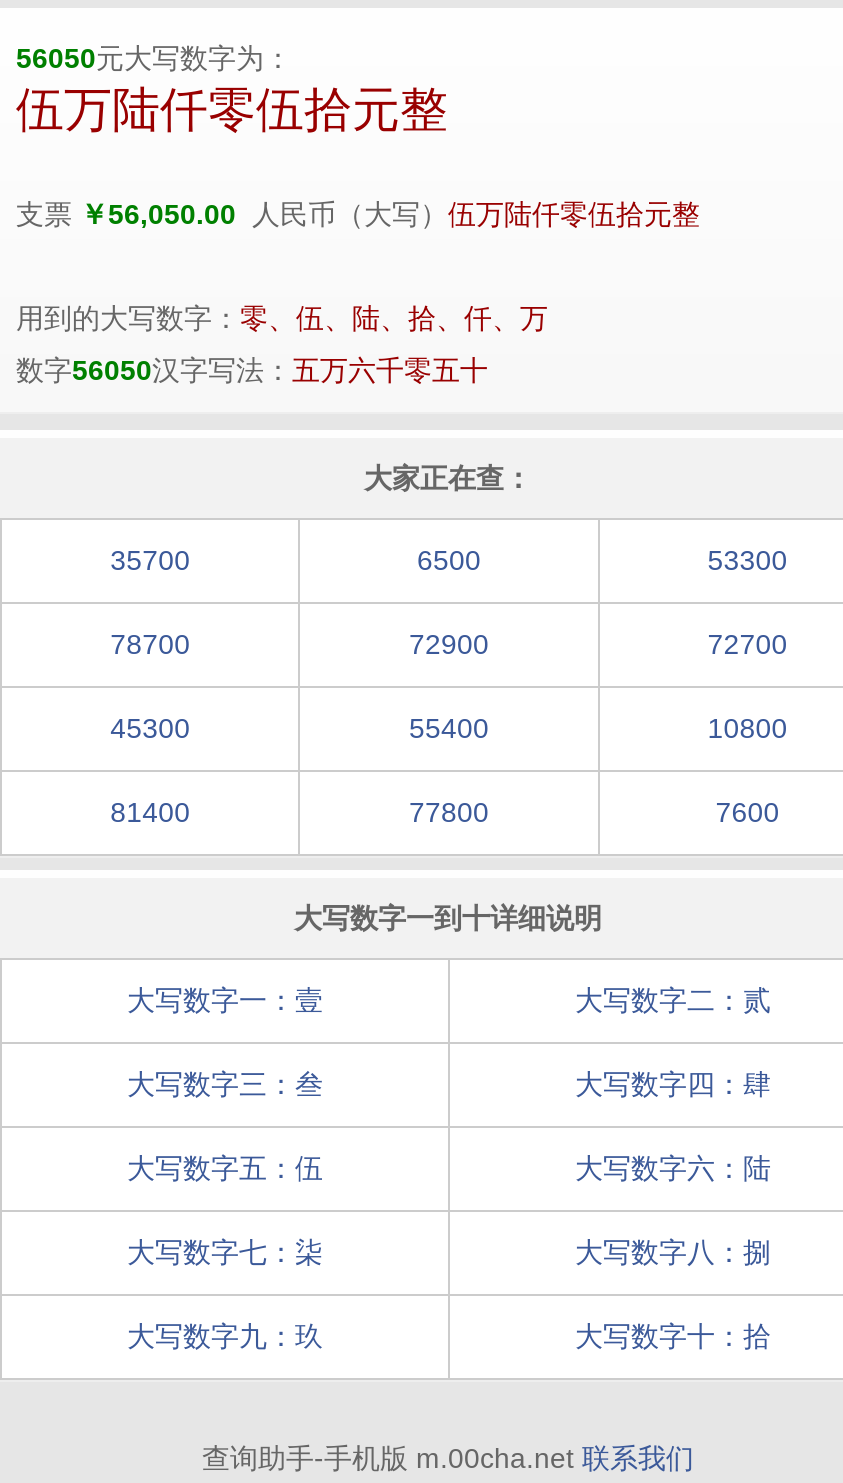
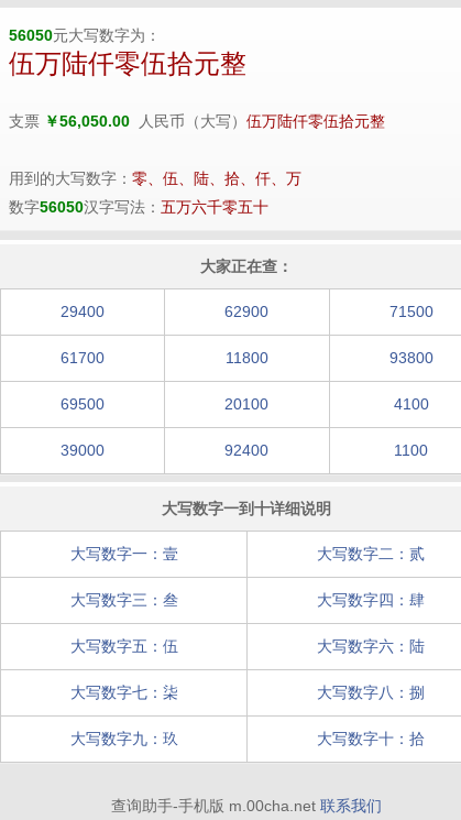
[110,544,190,576] 35700 -> [61,303,105,320] 29400
[417,544,481,576] 6500 -> [225,303,269,320] 62900
[708,544,788,576] 53300 -> [389,303,433,320] 71500
[110,628,190,660] 78700 -> [61,349,105,367] 61700
[409,628,489,660] 72900 -> [226,349,268,367] 11800
[708,628,788,660] 72700 -> [389,349,433,367] 93800
[110,712,190,744] 45300 -> [61,395,105,413] 69500
[409,712,489,744] 55400 -> [225,395,269,413] 20100
[708,712,788,744] 10800 -> [394,395,429,413] 4100
[110,796,190,828] 81400 -> [61,441,105,459] 39000
[409,796,489,828] 77800 -> [225,441,269,459] 92400
[716,796,780,828] 7600 -> [394,441,428,459] 1100

